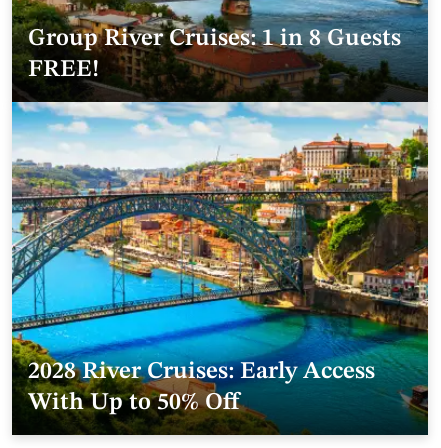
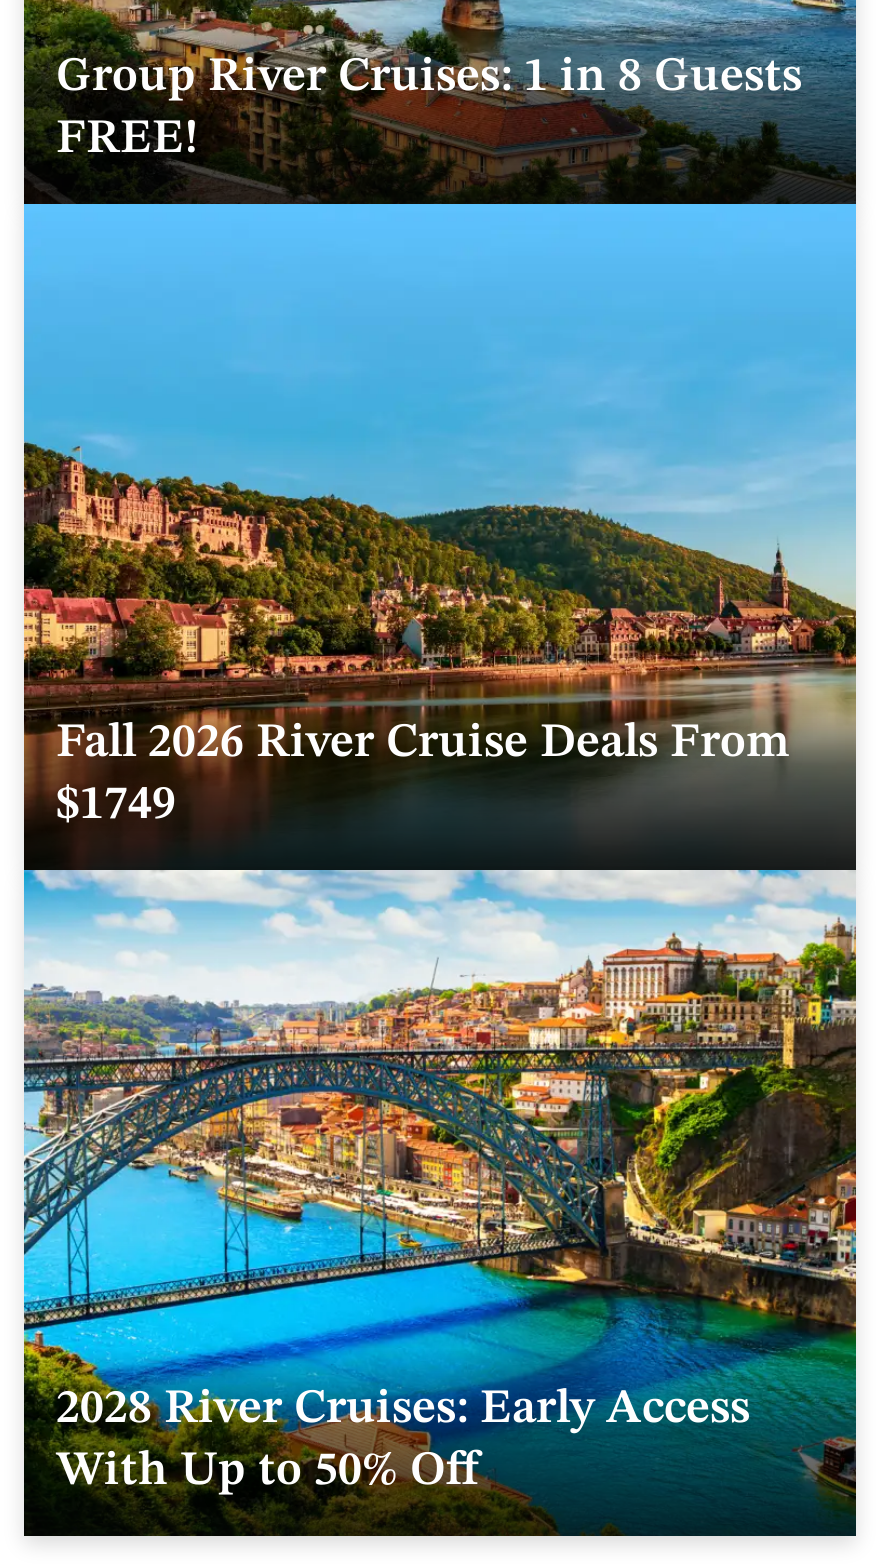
none -> [22,202,858,862] [image] | Fall 2026 River Cruise Deals From | $1749

